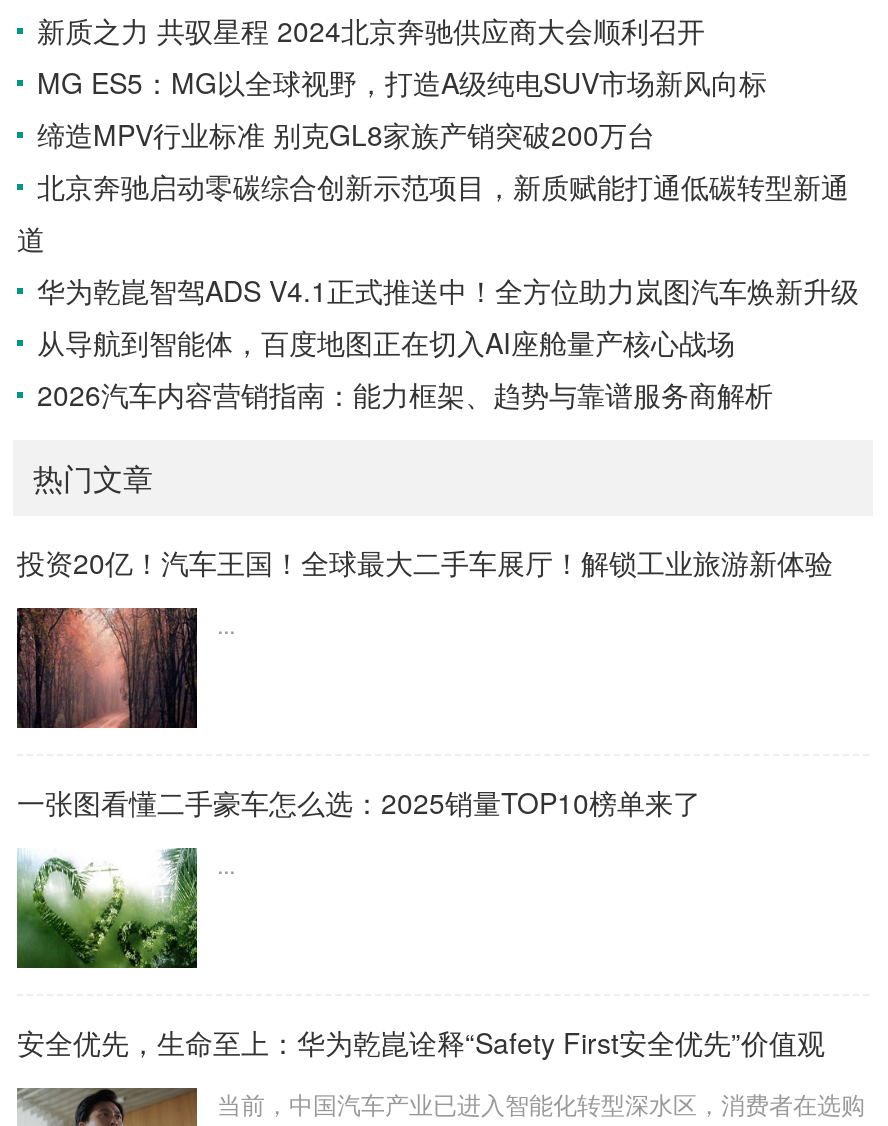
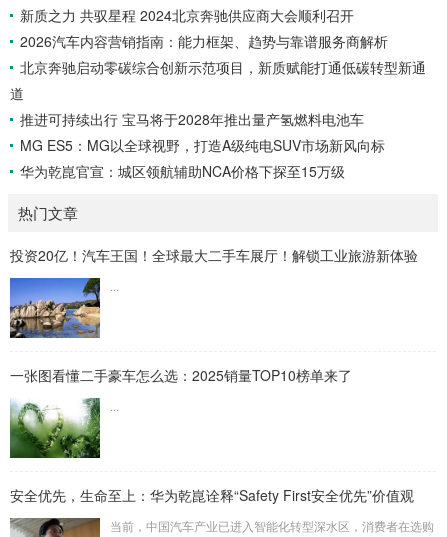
moved [37,61,767,101] -> [20,134,385,154]: MG ES5：MG以全球视野，打造A级纯电SUV市场新风向标
[37,113,655,153] 缔造MPV行业标准 别克GL8家族产销突破200万台 -> none
[37,269,859,361] 华为乾崑智驾ADS V4.1正式推送中！全方位助力岚图汽车焕新升级 | 从导航到智能体，百度地图正在切入AI座舱量产核心战场 -> [20,108,364,180] 推进可持续出行 宝马将于2028年推出量产氢燃料电池车 | 华为乾崑官宣：城区领航辅助NCA价格下探至15万级
moved [37,373,773,413] -> [20,30,388,50]: 2026汽车内容营销指南：能力框架、趋势与靠谱服务商解析
[15,606,199,730] [image] -> [9,277,101,339] [image]

